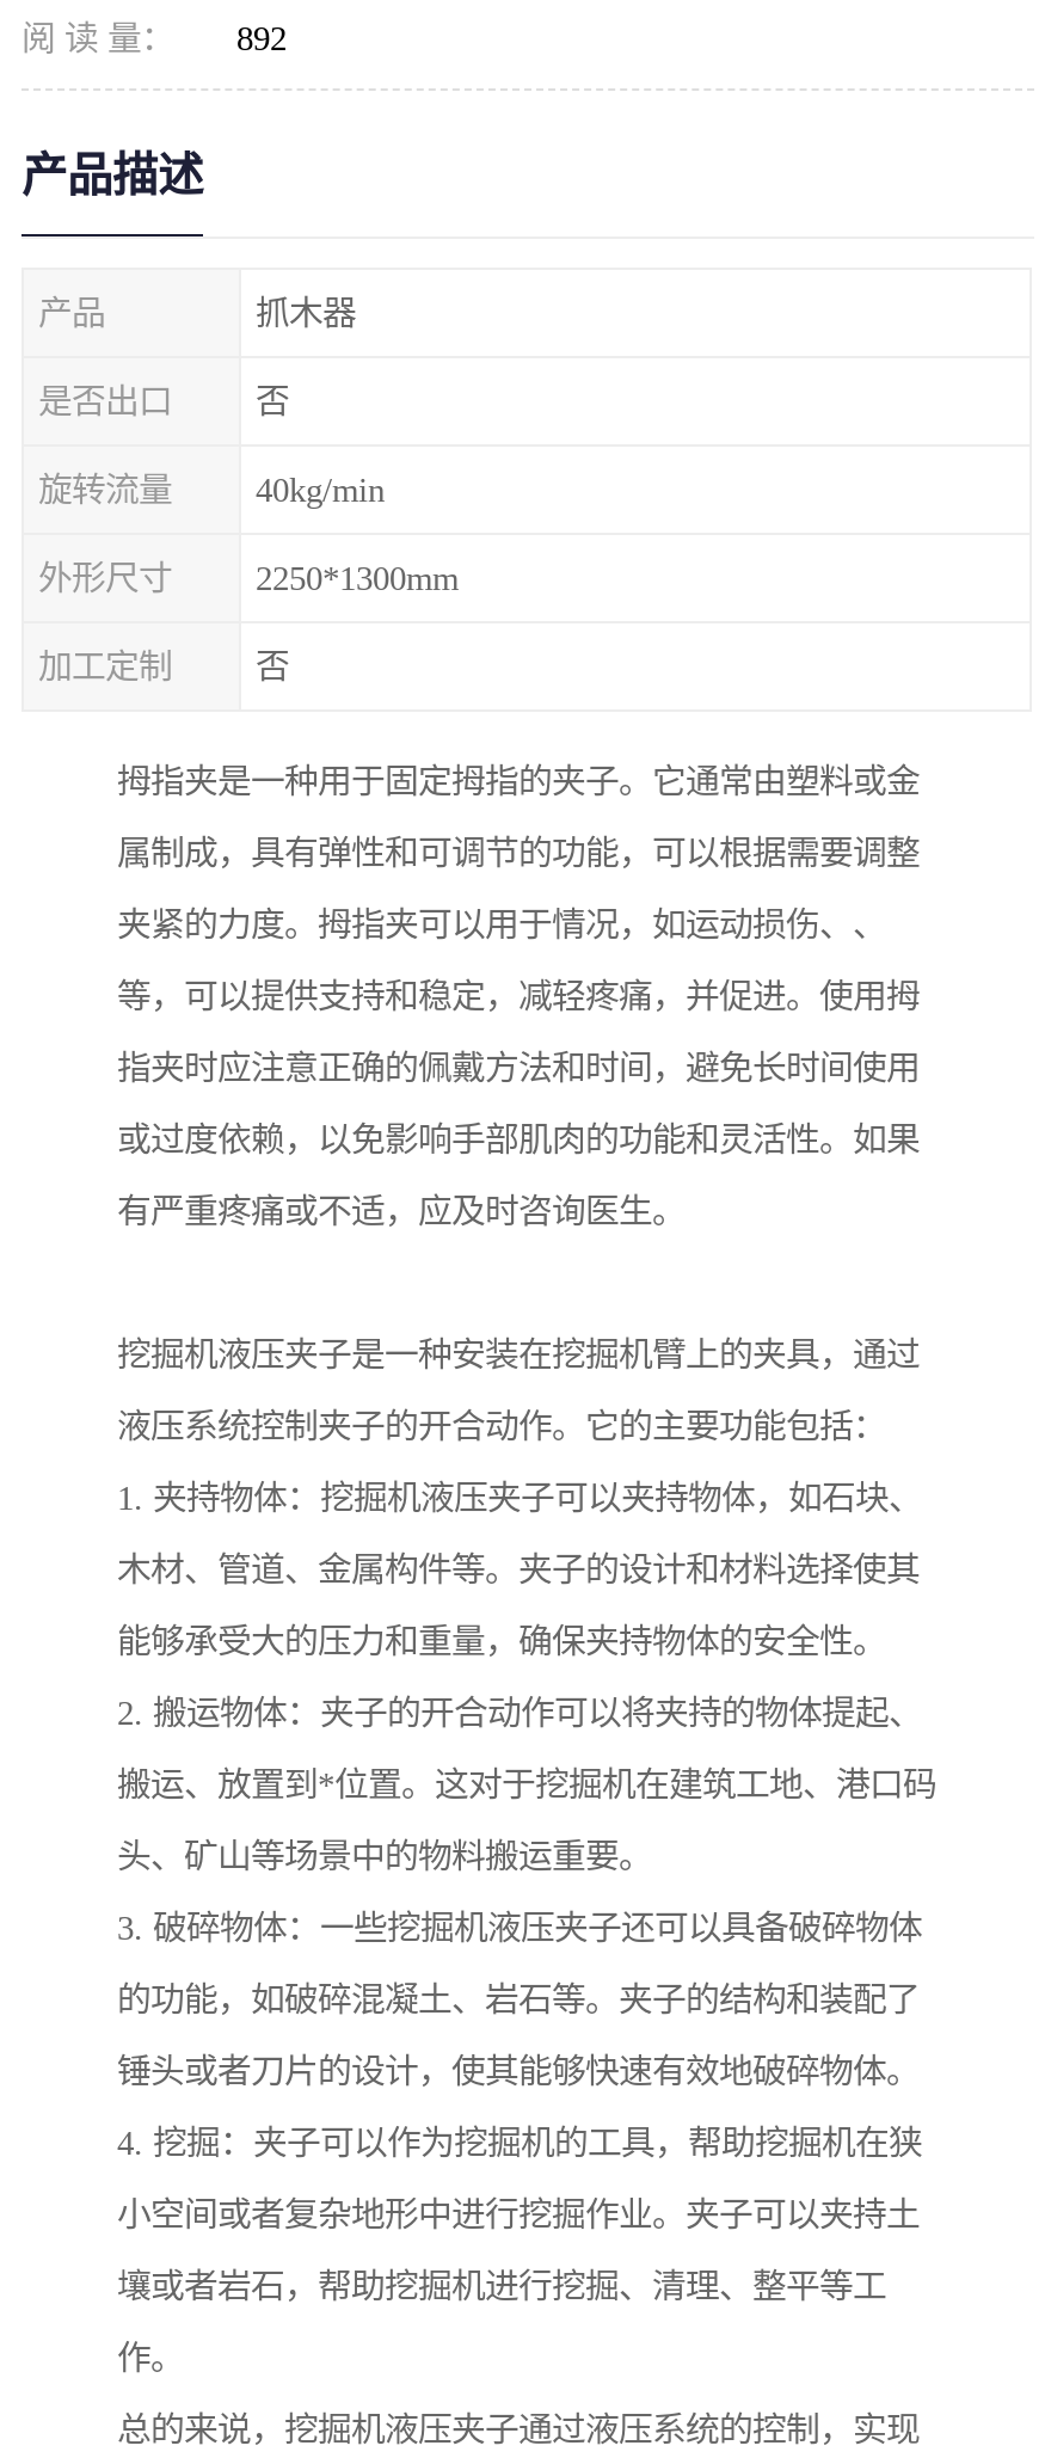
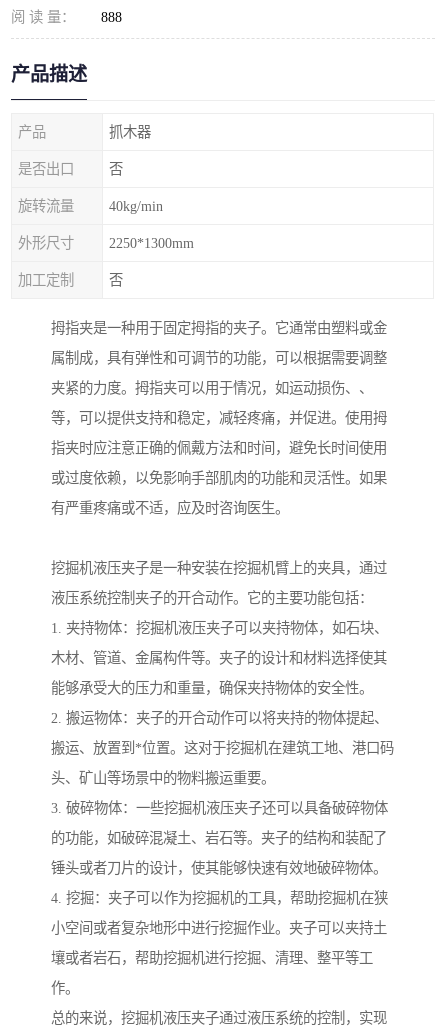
[21,19,287,57] 阅 读 量： 892 -> [11,9,122,25] 阅 读 量： 888

